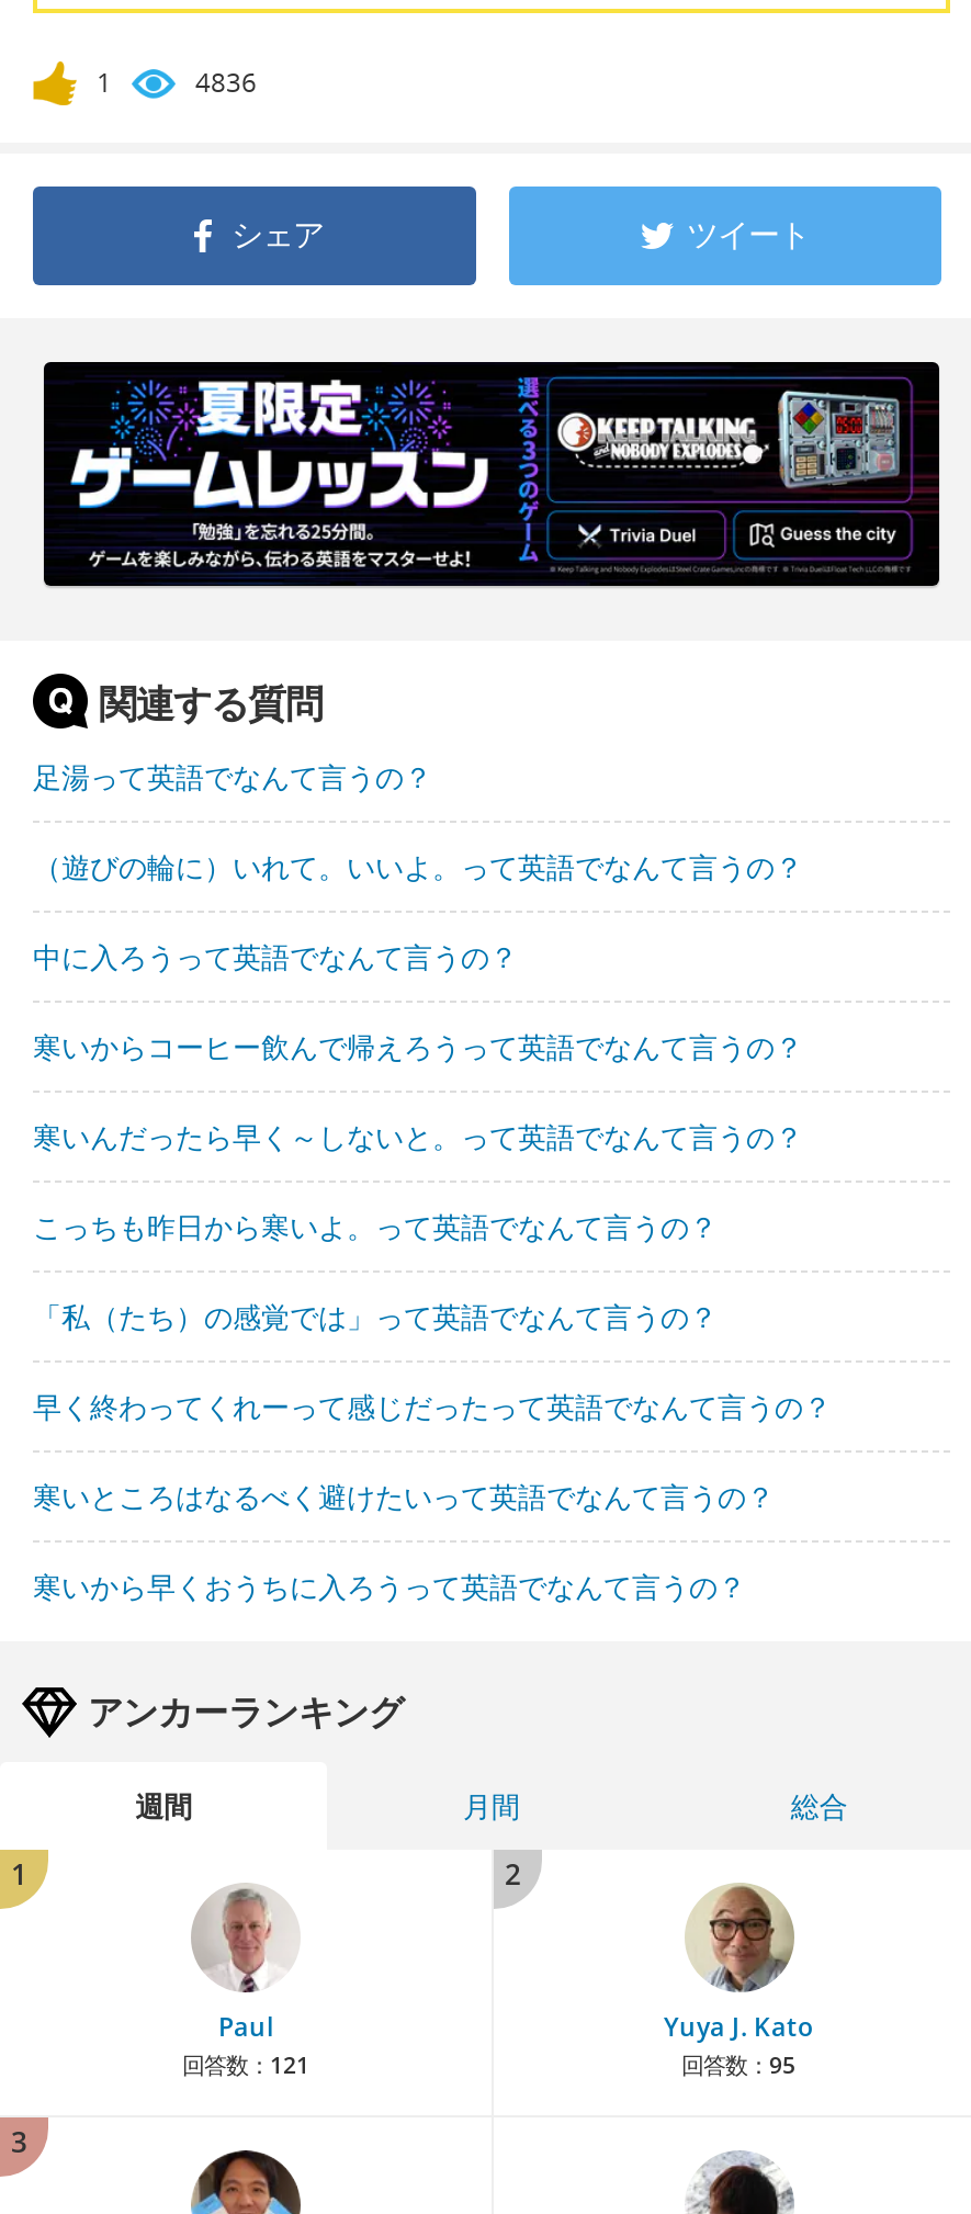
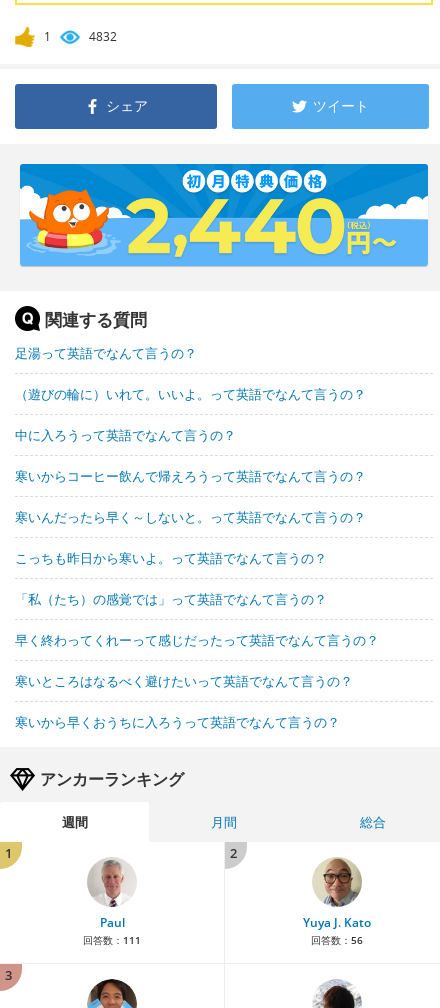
[195,63,257,100] 4836 -> [89,28,117,45] 4832
[42,360,941,588] [image] -> [19,163,429,267] [image]
[182,2049,309,2079] 回答数：121 -> [83,933,141,947] 回答数：111
[681,2049,795,2079] 回答数：95 -> [310,933,362,947] 回答数：56

